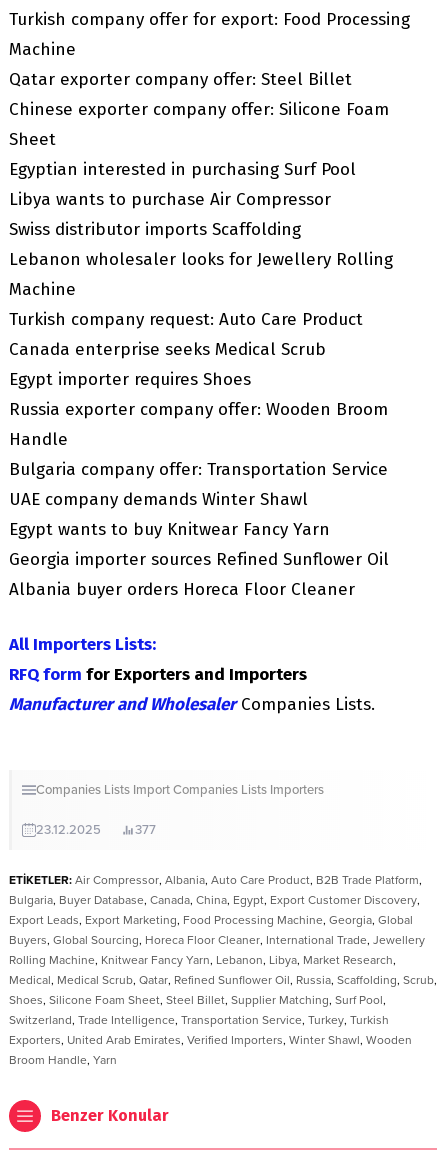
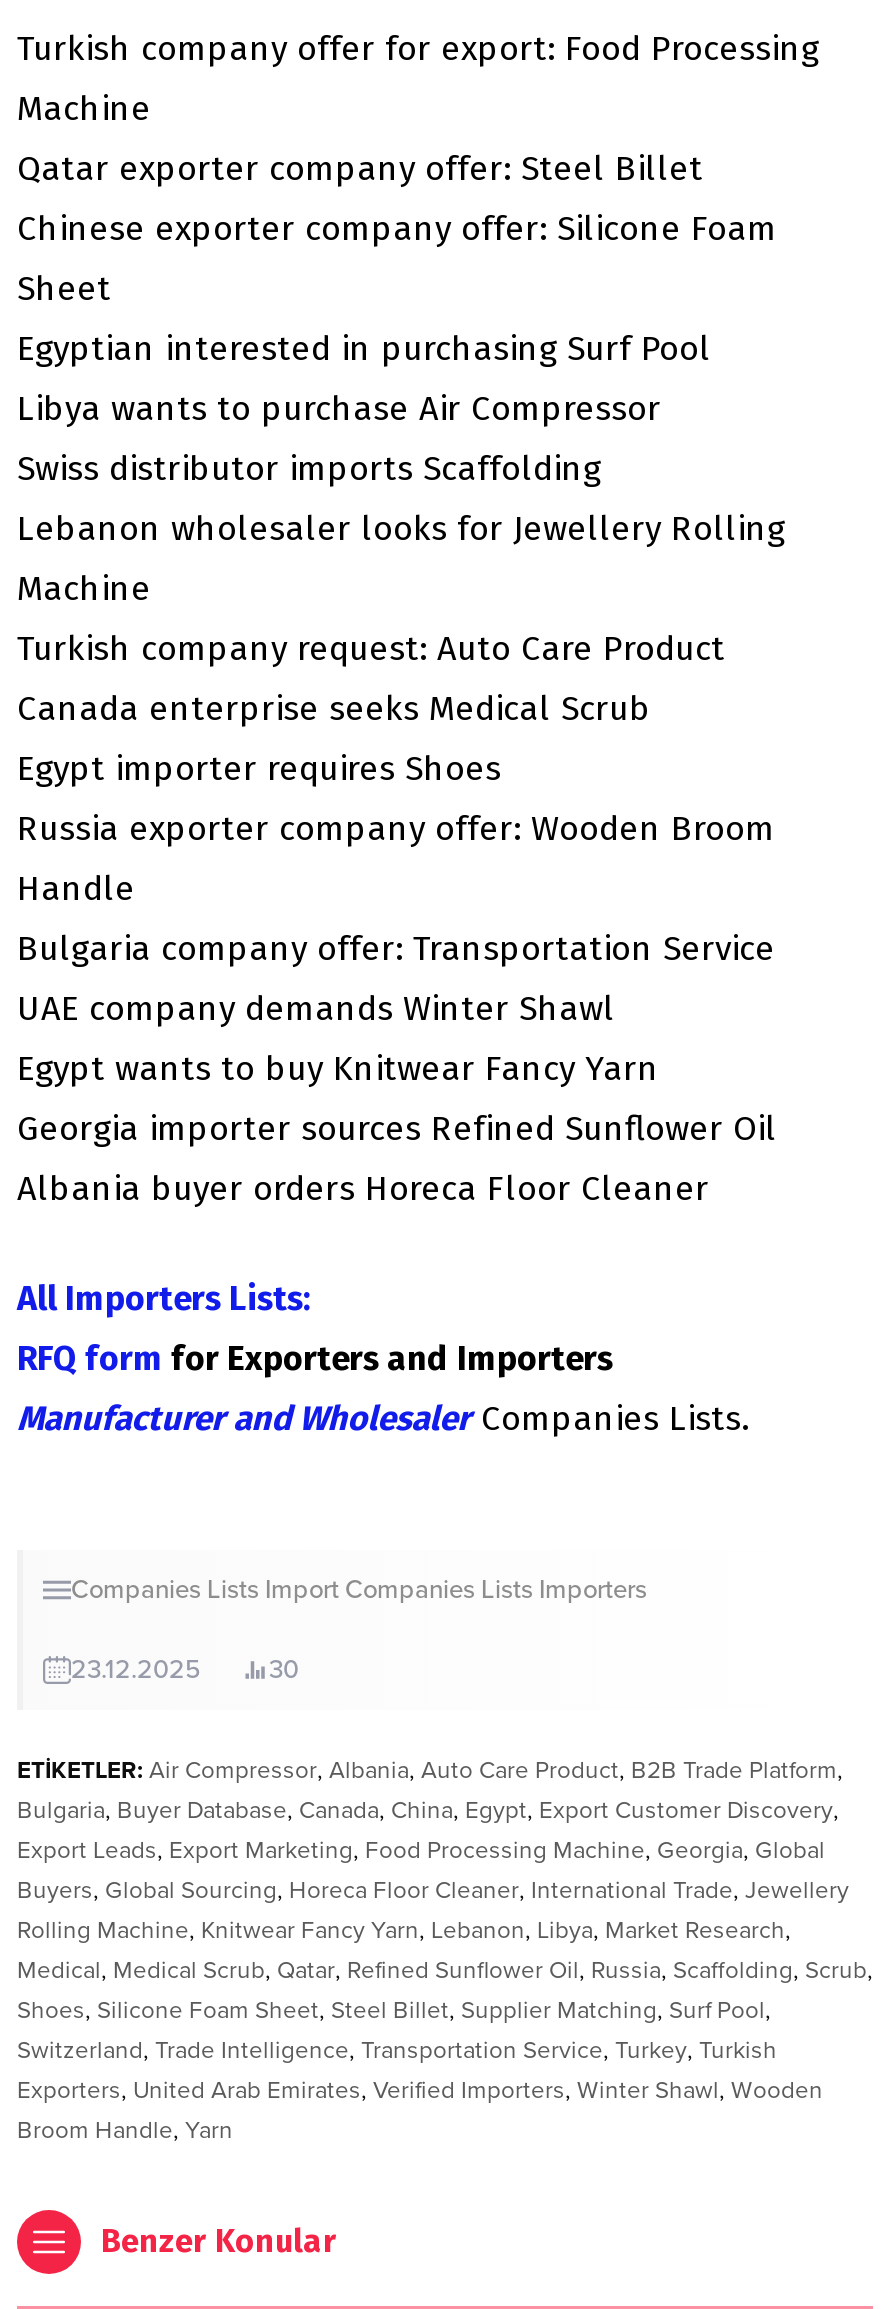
[135,822,156,838] 377 -> [269,1654,299,1686] 30

